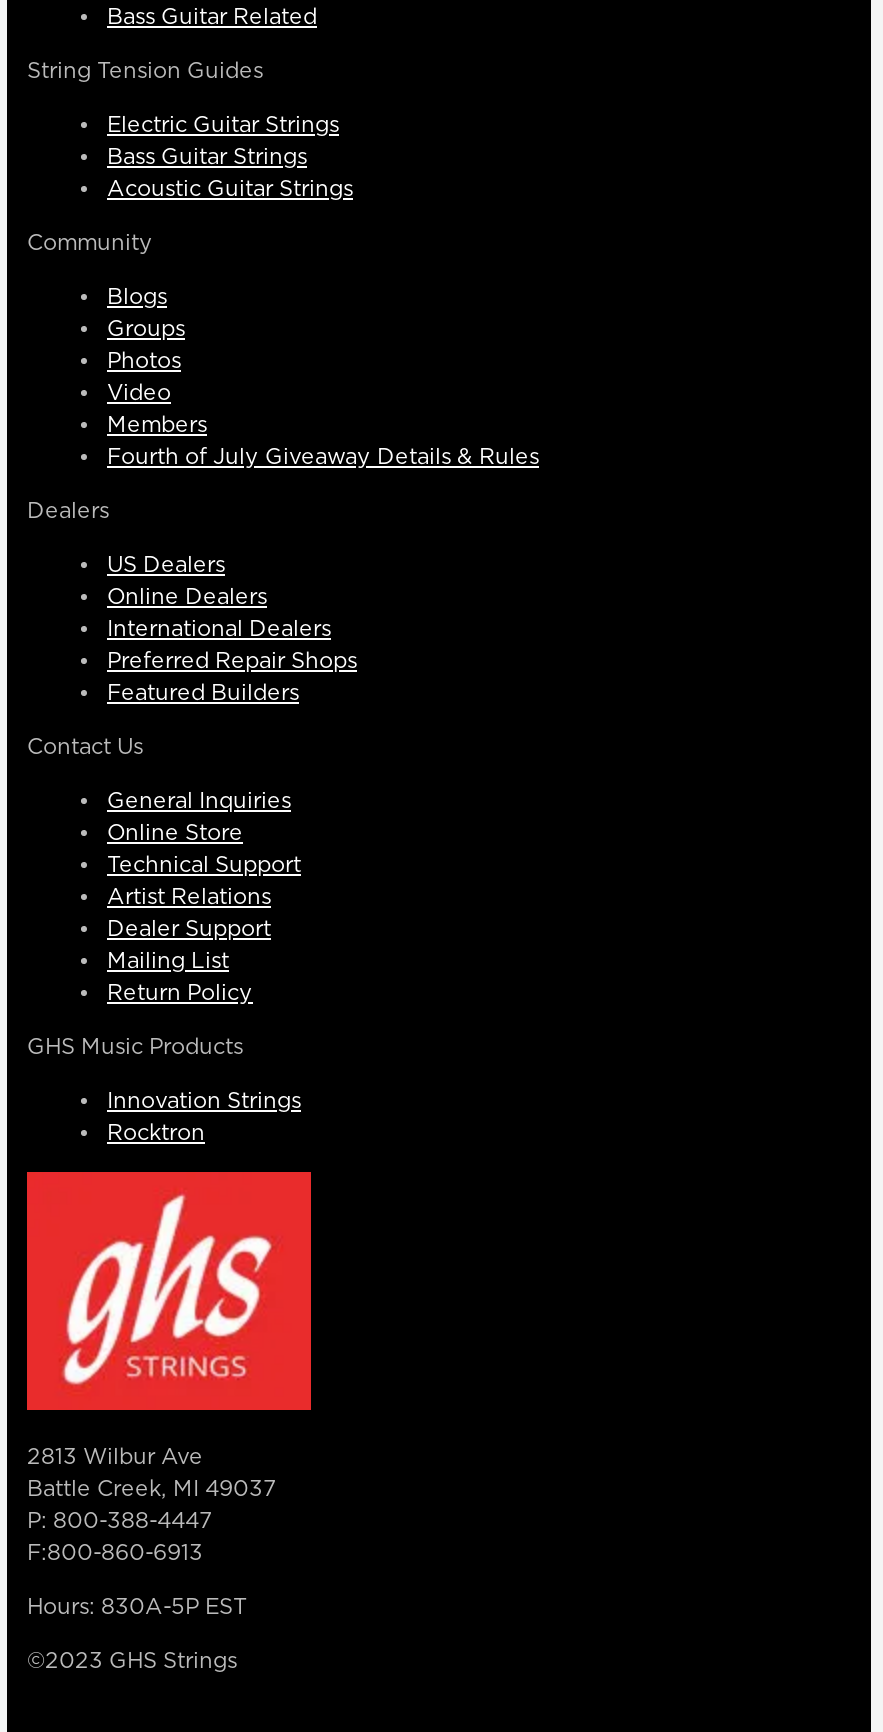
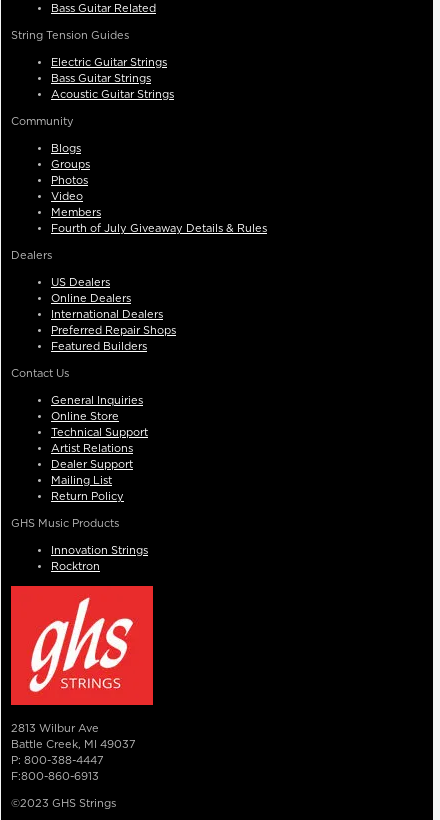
[27,1596,247,1618] Hours: 830A-5P EST -> none

